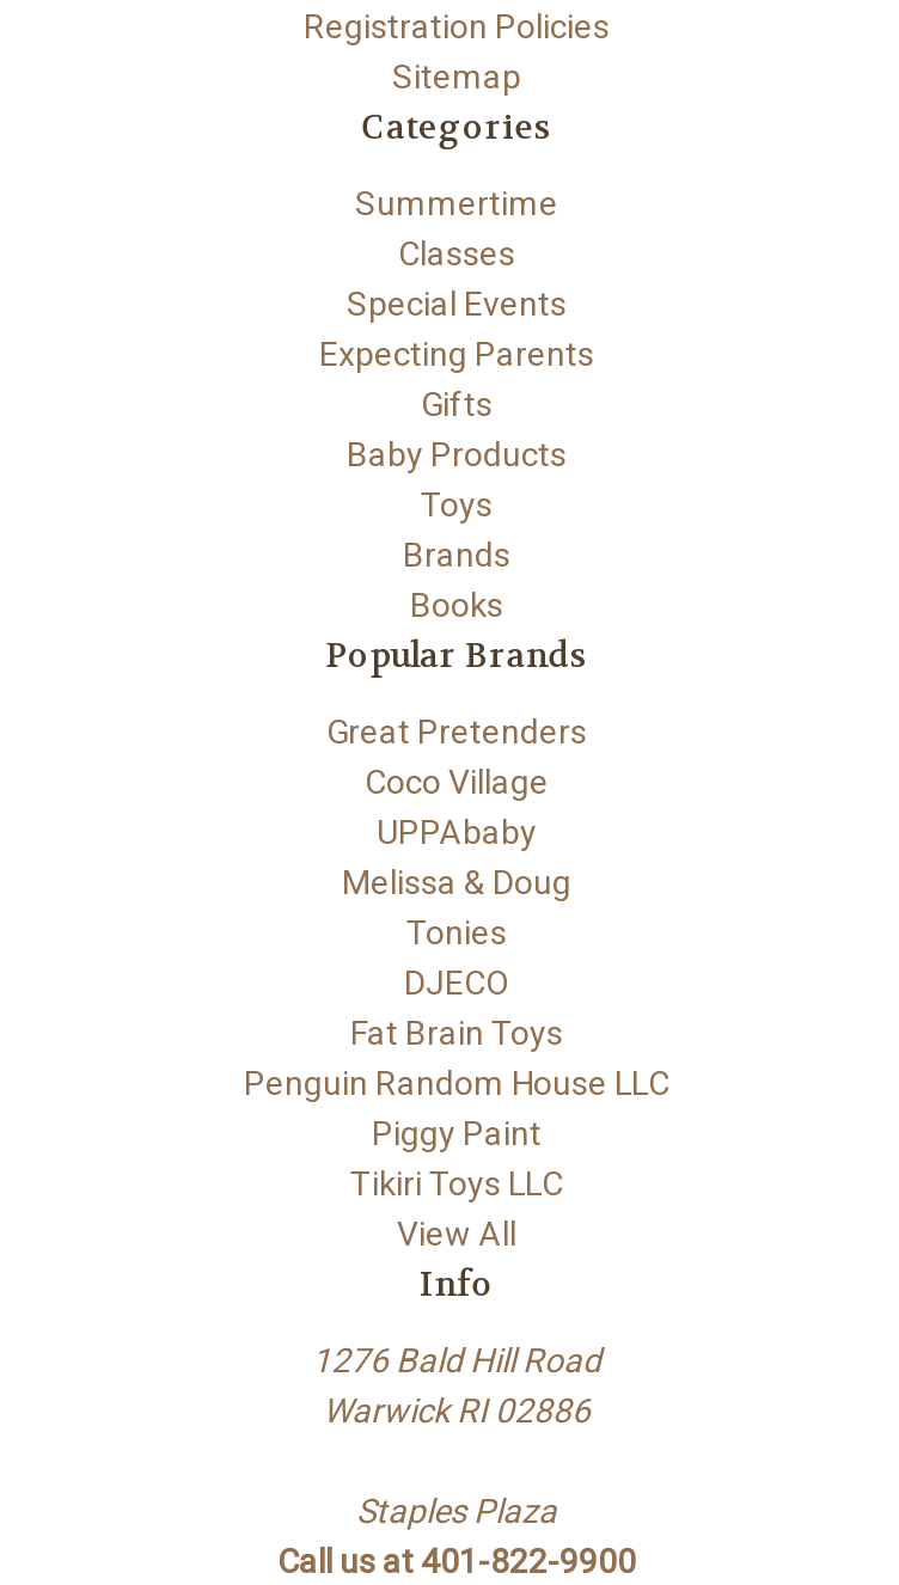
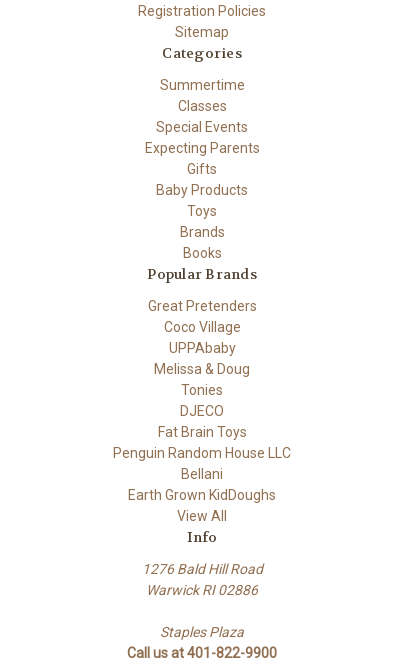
[350,1114,563,1202] Piggy Paint | Tikiri Toys LLC -> [128,466,276,503] Bellani | Earth Grown KidDoughs

